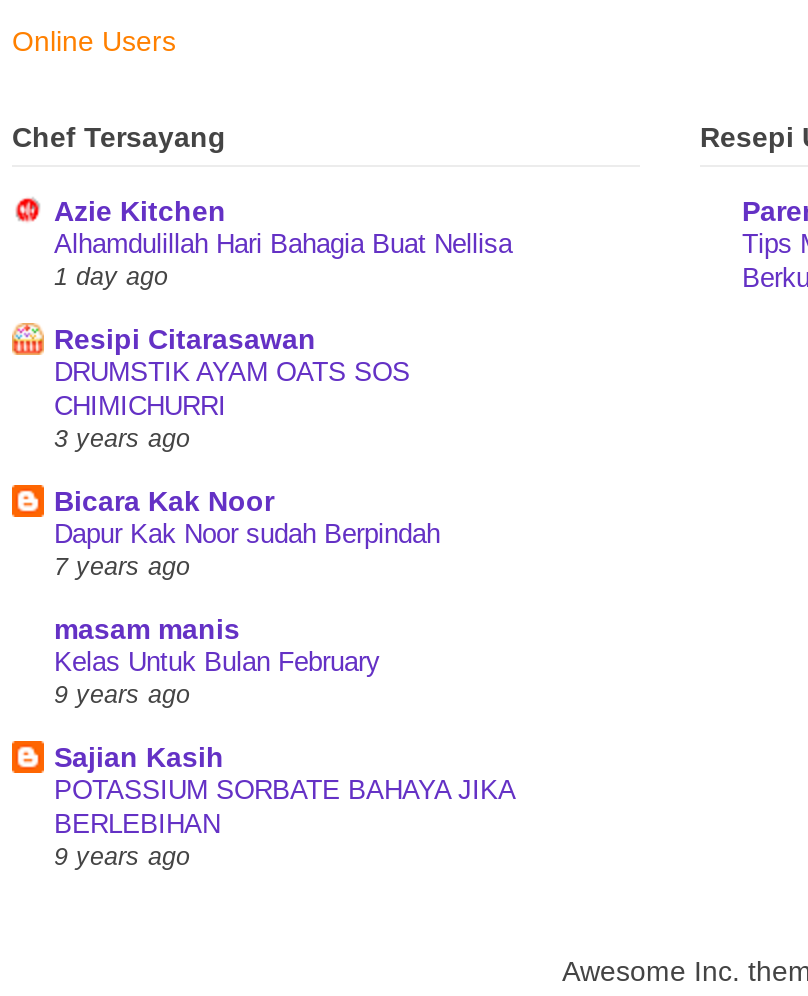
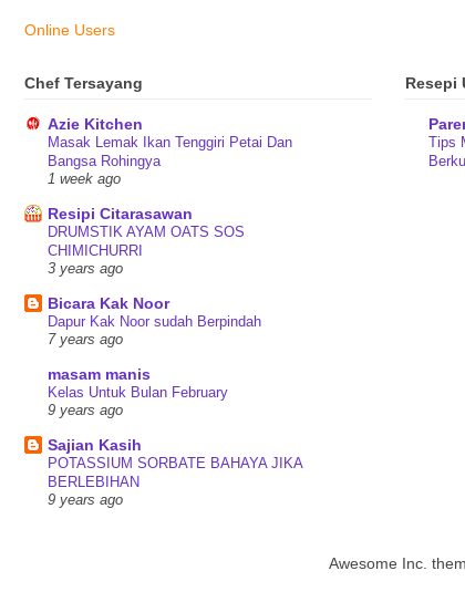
[54,228,512,290] Alhamdulillah Hari Bahagia Buat Nellisa | 1 day ago -> [48,133,292,187] Masak Lemak Ikan Tenggiri Petai Dan | Bangsa Rohingya | 1 week ago

